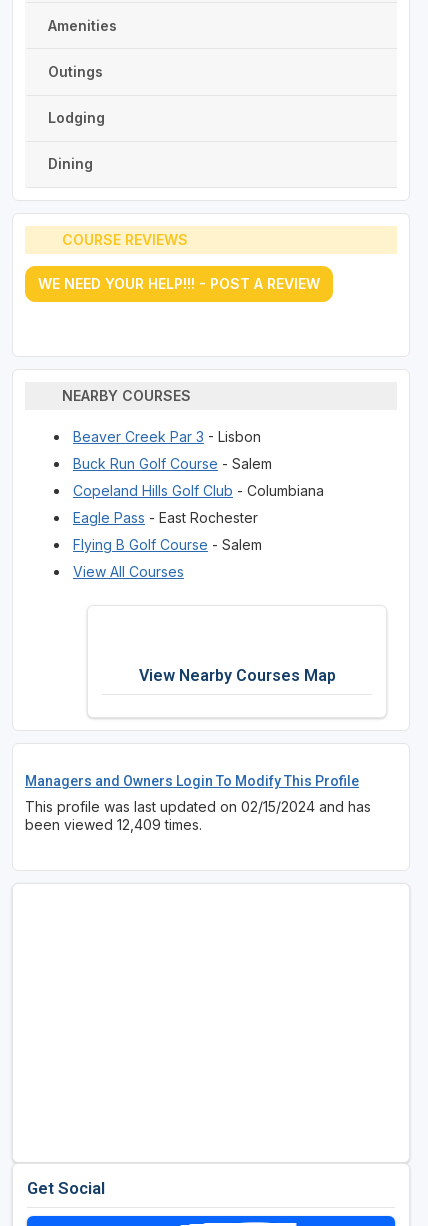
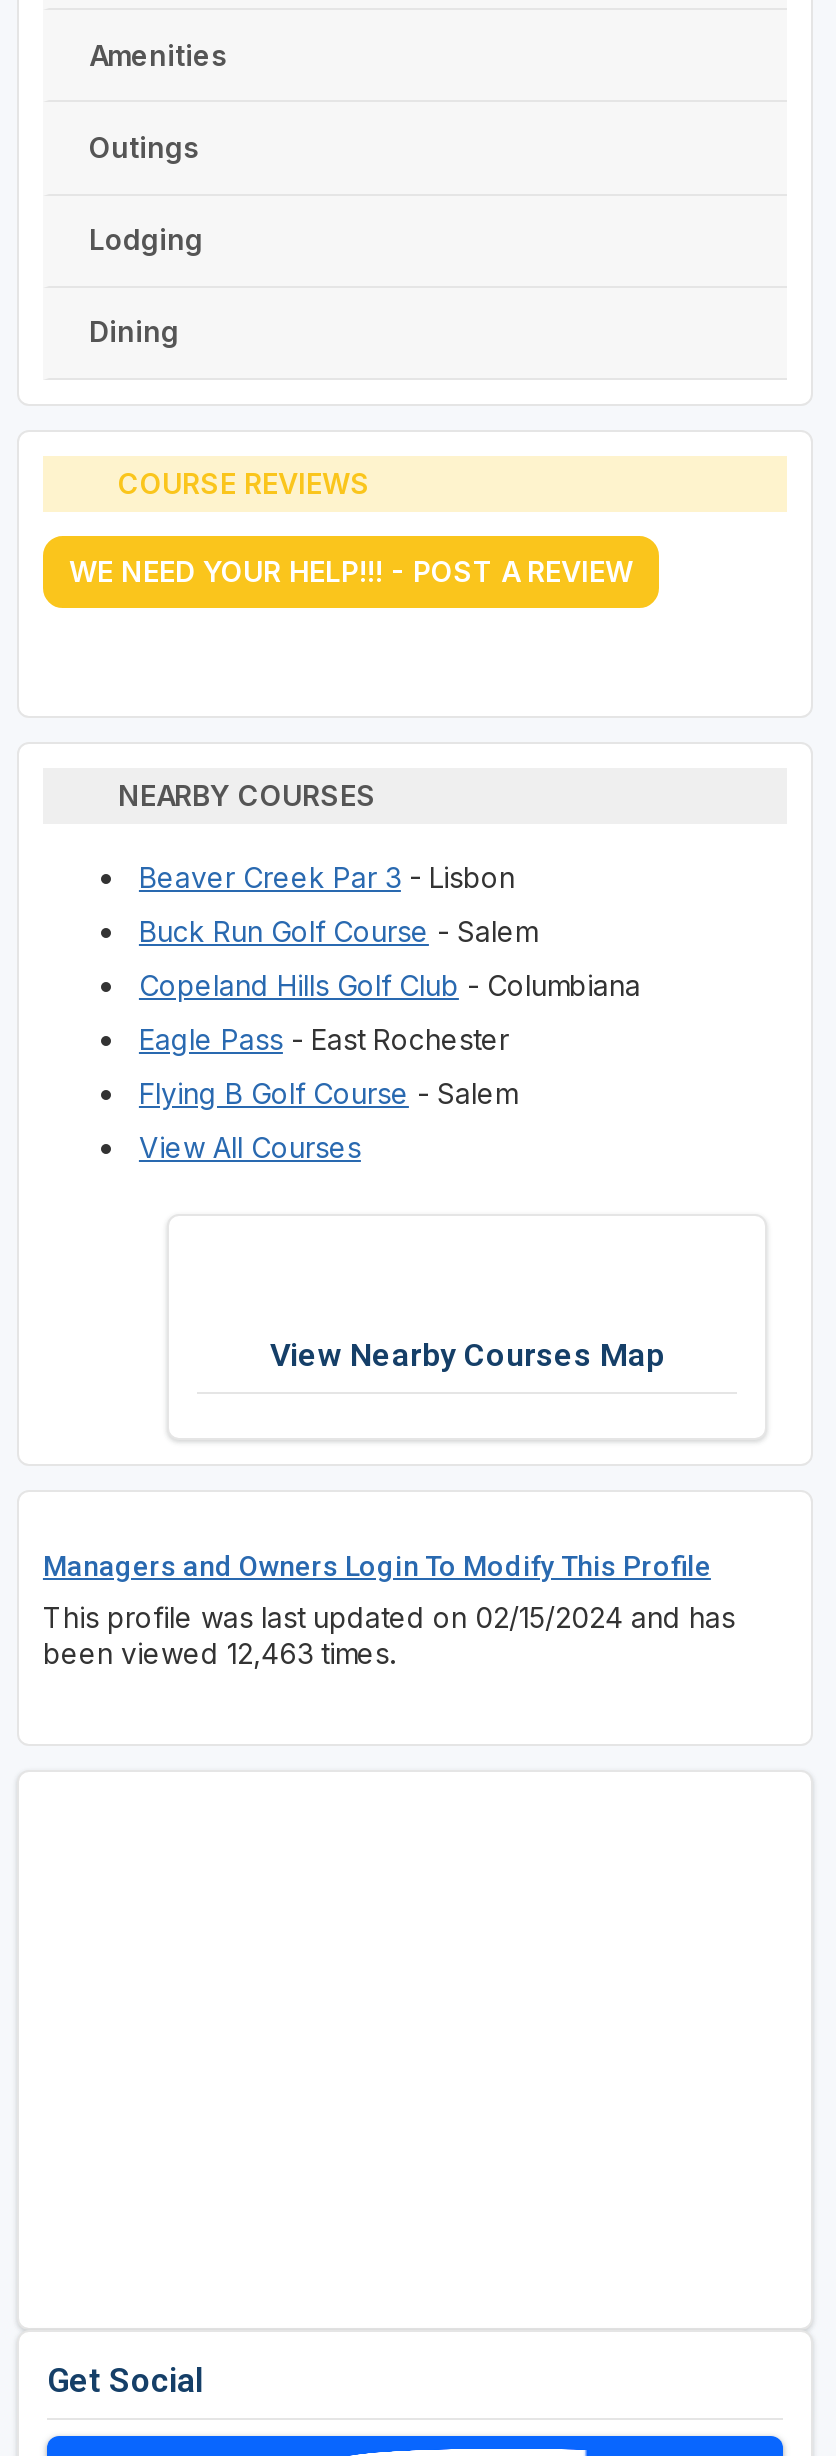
[25,816,202,833] been viewed 12,409 times. -> [43,1636,395,1670] been viewed 12,463 times.

